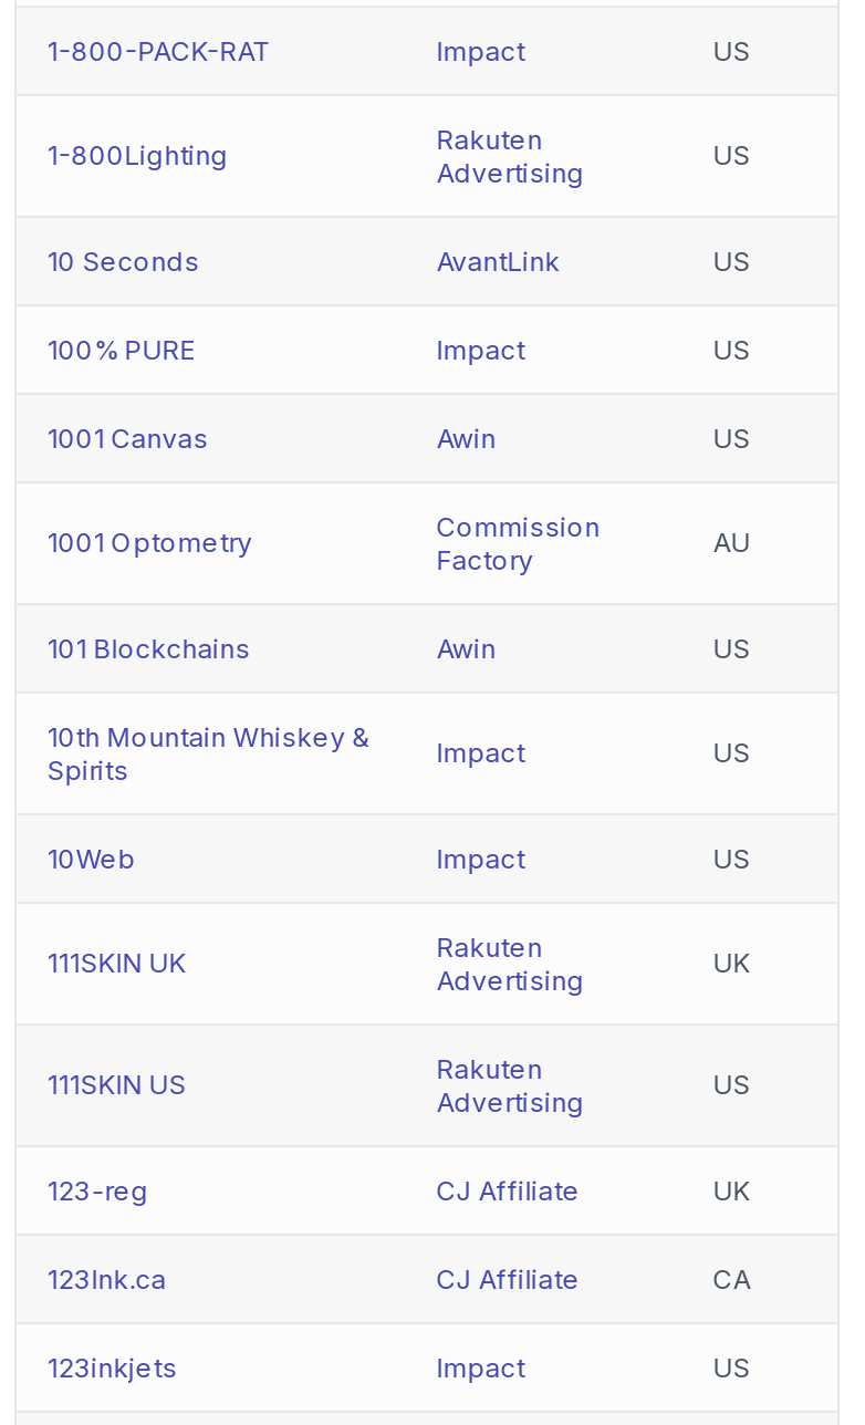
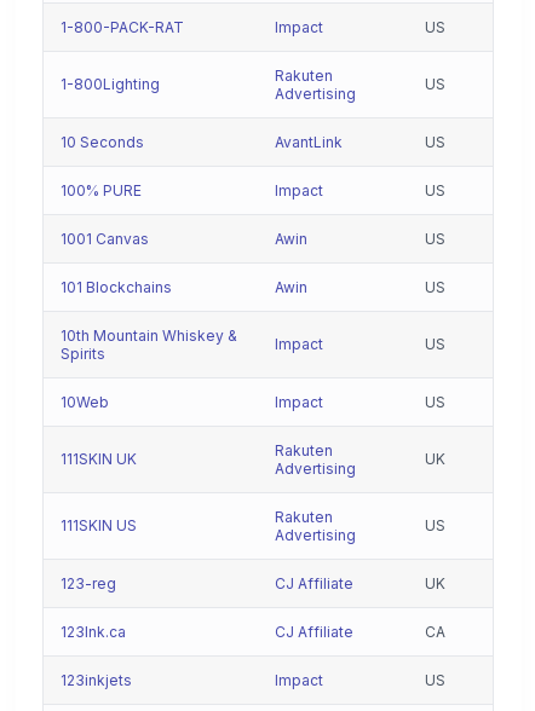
[47,509,600,575] 1001 Optometry | Commission | Factory -> none
[713,524,750,558] AU -> none

